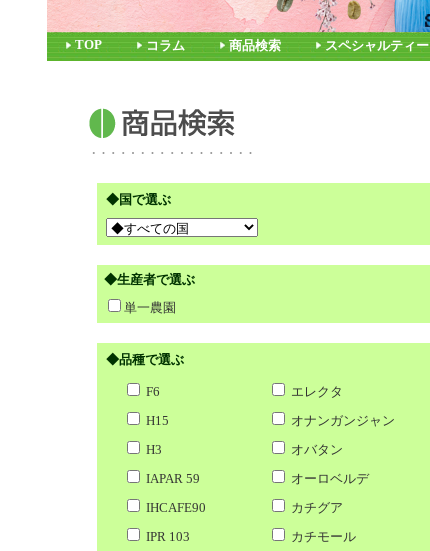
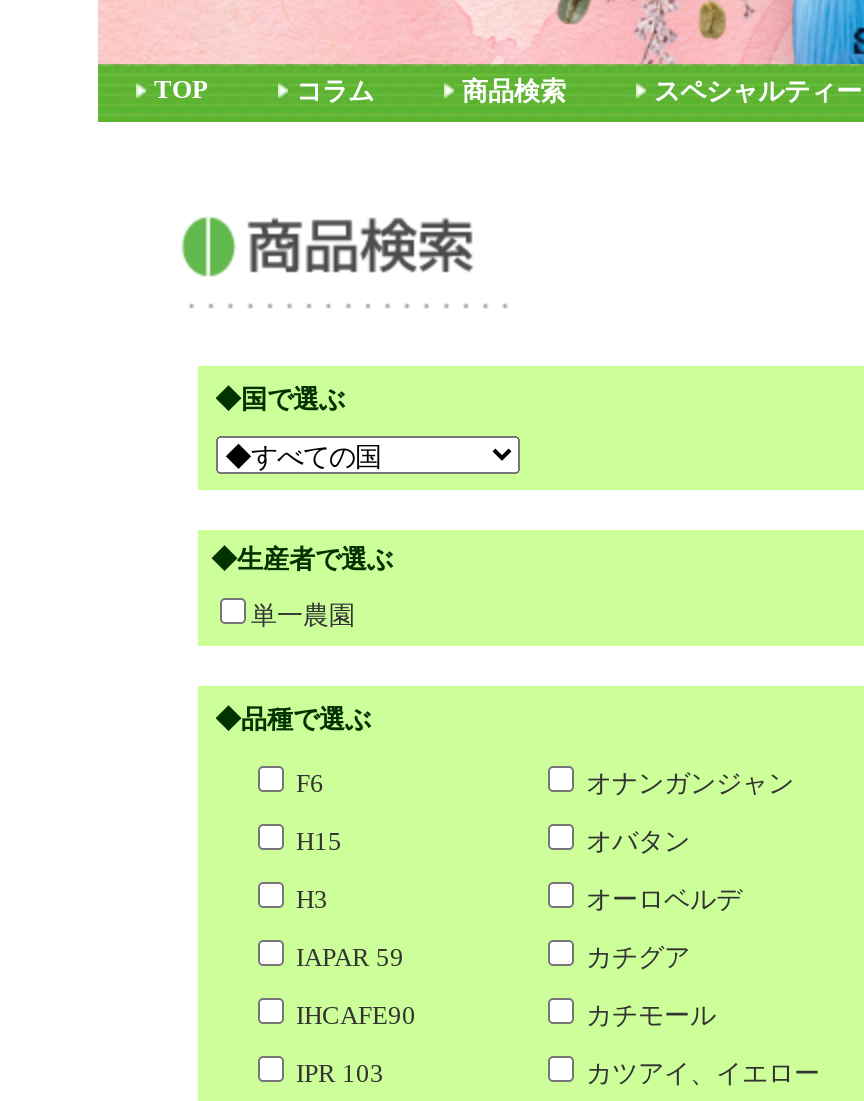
[288,384,343,399] エレクタ -> none
moved [288,413,395,428] -> [580,767,794,797]: オナンガンジャン
moved [288,442,343,457] -> [580,825,690,855]: オバタン
moved [288,471,369,486] -> [580,883,742,913]: オーロベルデ
moved [288,500,343,515] -> [580,941,690,971]: カチグア
moved [288,529,356,544] -> [580,999,716,1029]: カチモール
none -> [580,1057,820,1087] カツアイ、イエロー

